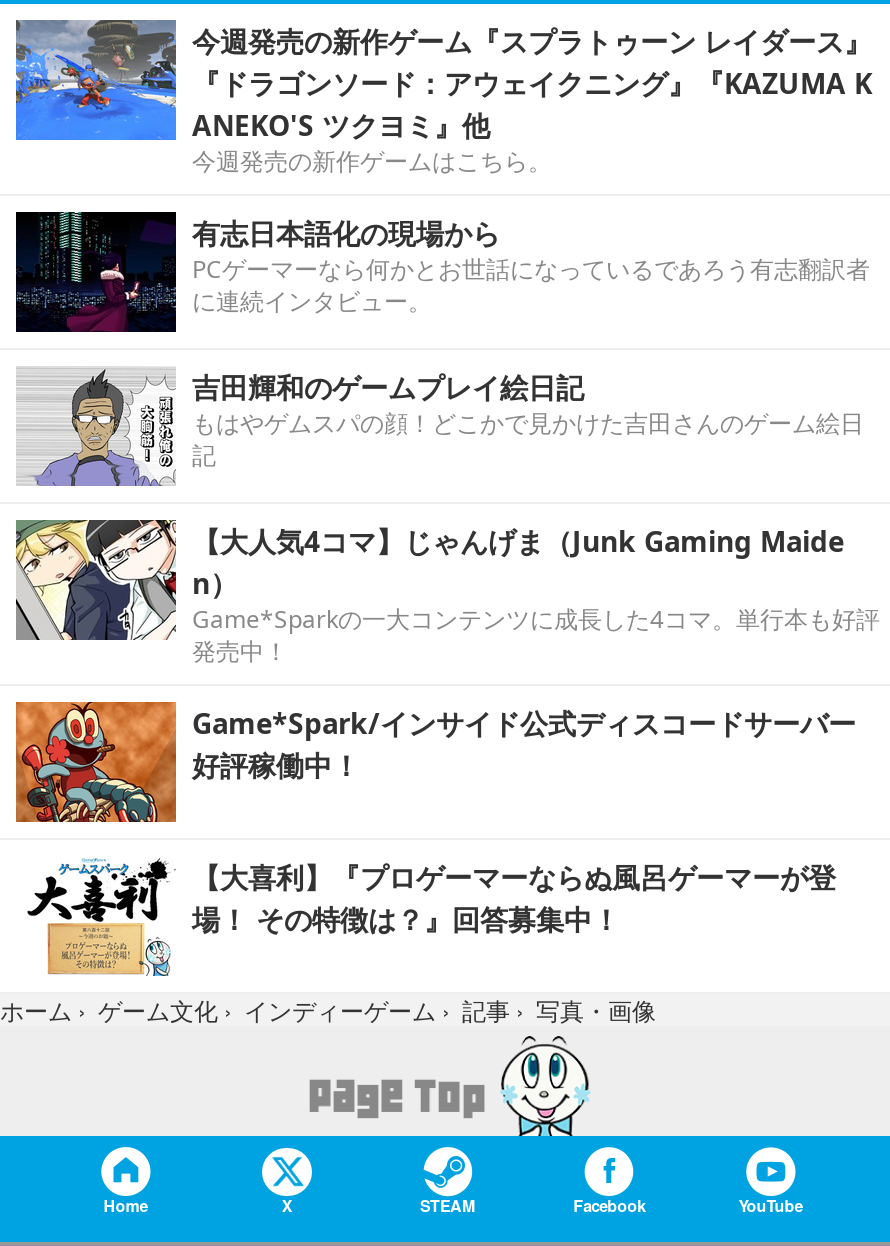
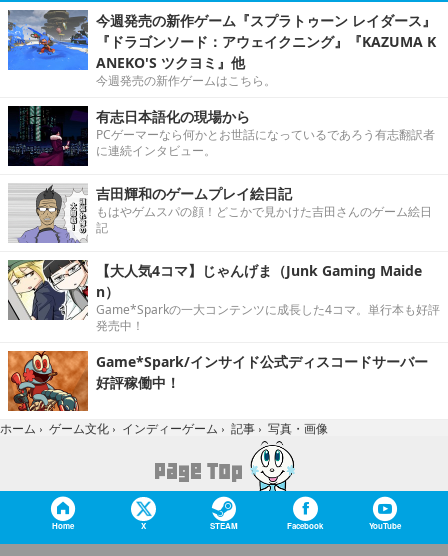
[26,858,836,976] [image] | 【大喜利】『プロゲーマーならぬ風呂ゲーマーが登 | 場！ その特徴は？』回答募集中！ -> none

